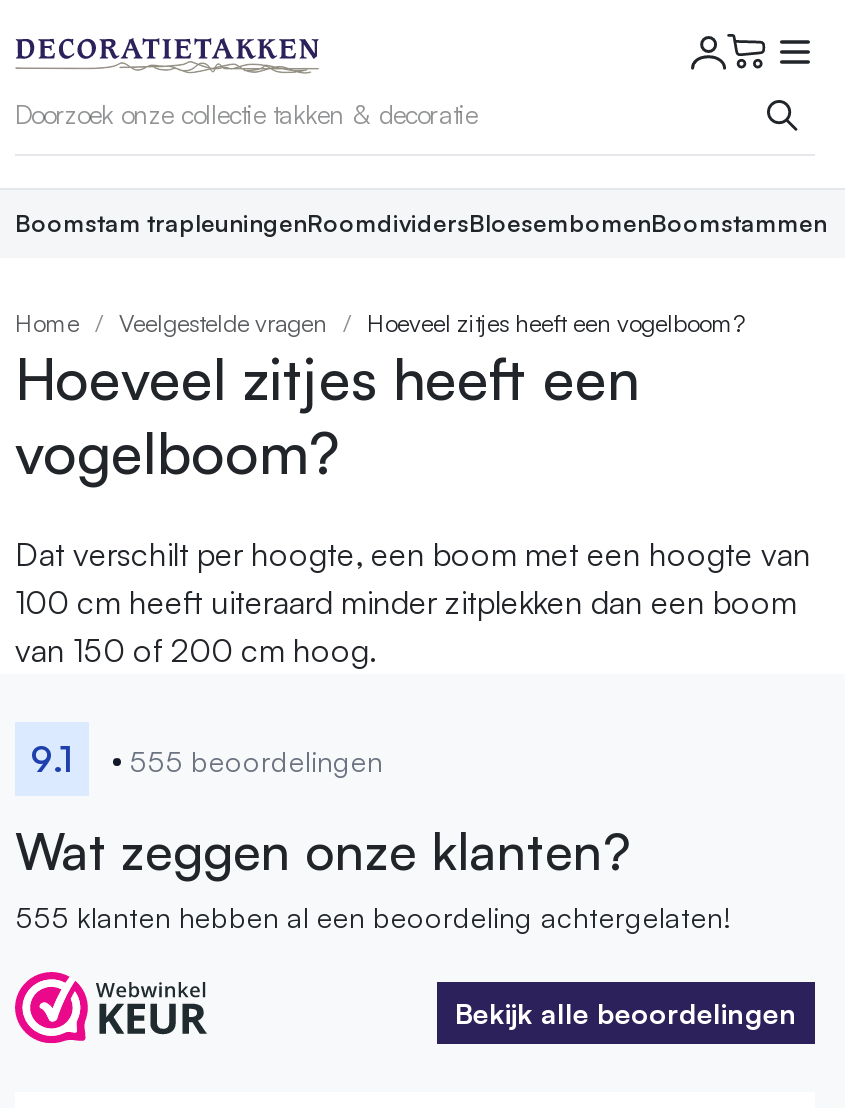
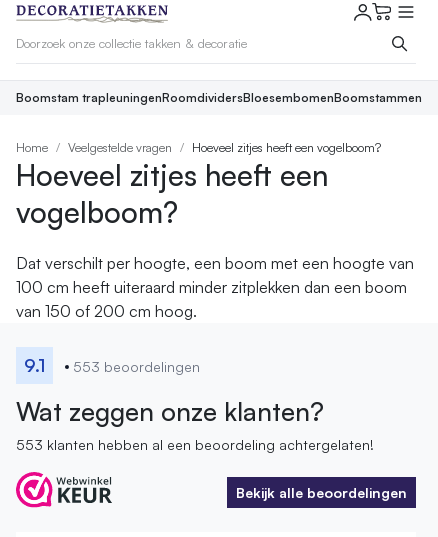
[129,744,383,778] 555 beoordelingen -> [73,358,200,375] 553 beoordelingen
[15,900,731,934] 555 klanten hebben al een beoordeling achtergelaten! -> [16,436,374,453] 553 klanten hebben al een beoordeling achtergelaten!

